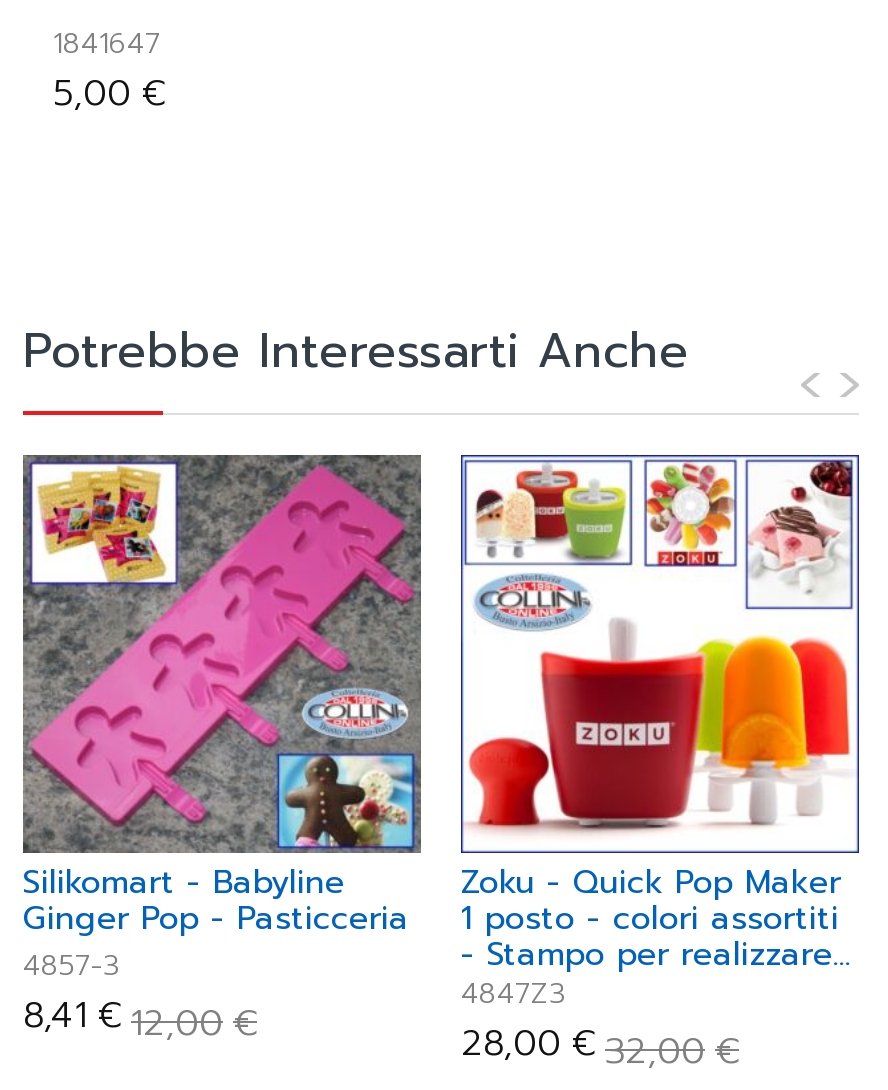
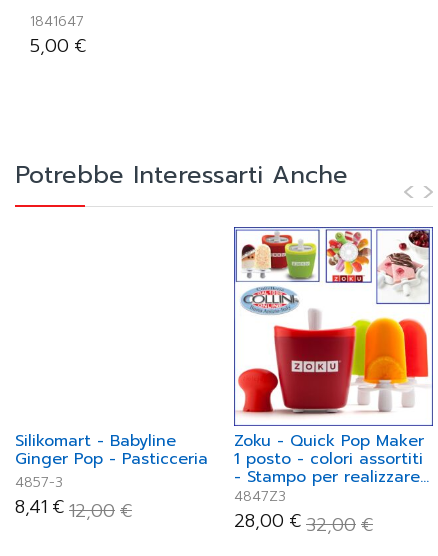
[21,453,423,855] [image] -> none

